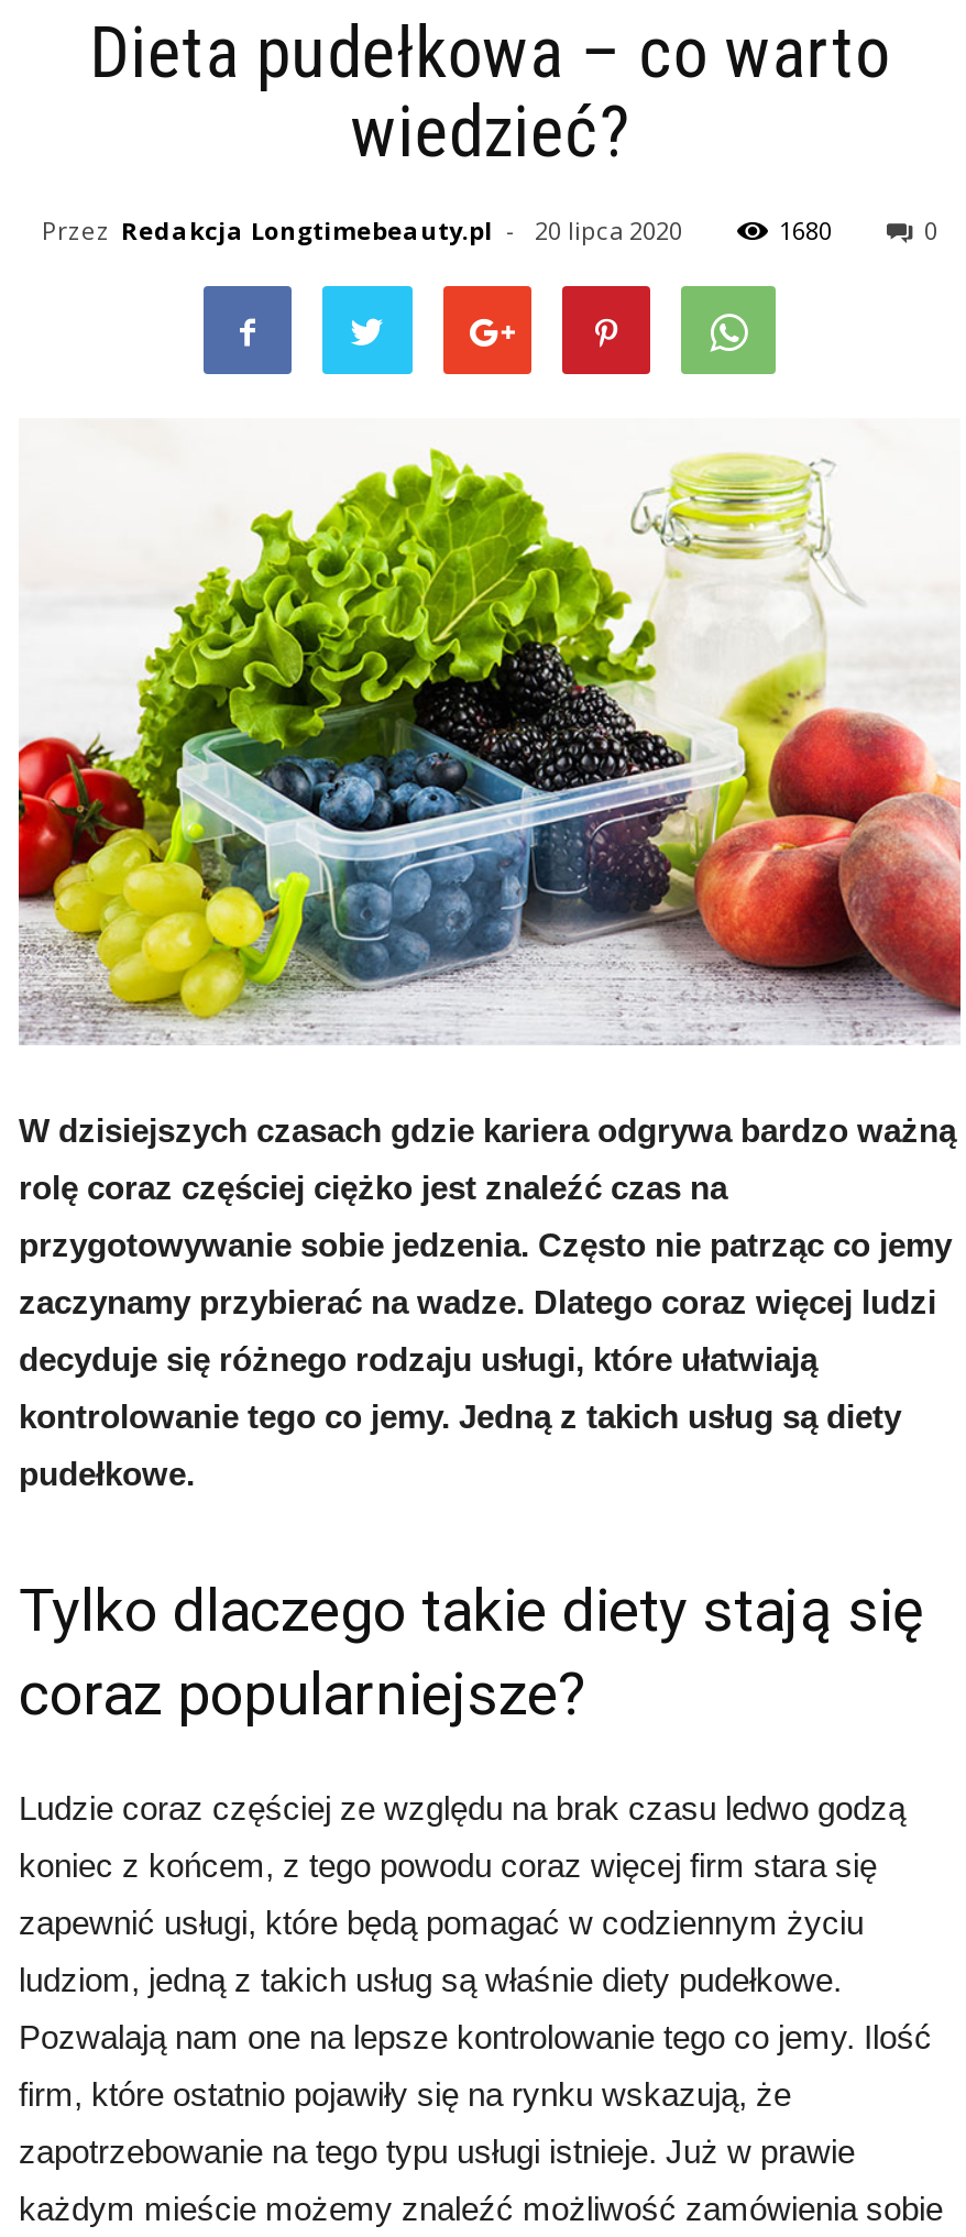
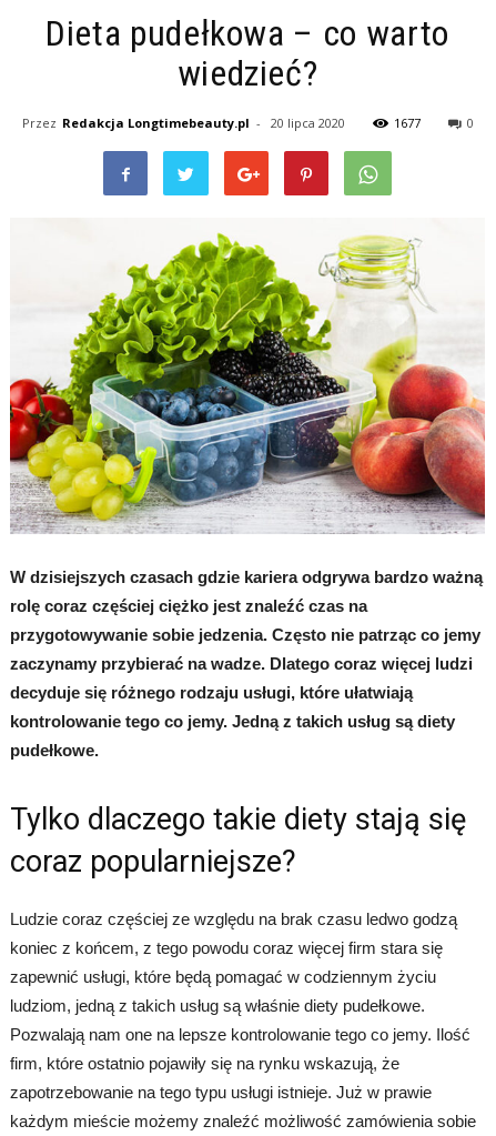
[779,213,832,246] 1680 -> [393,114,420,131] 1677

